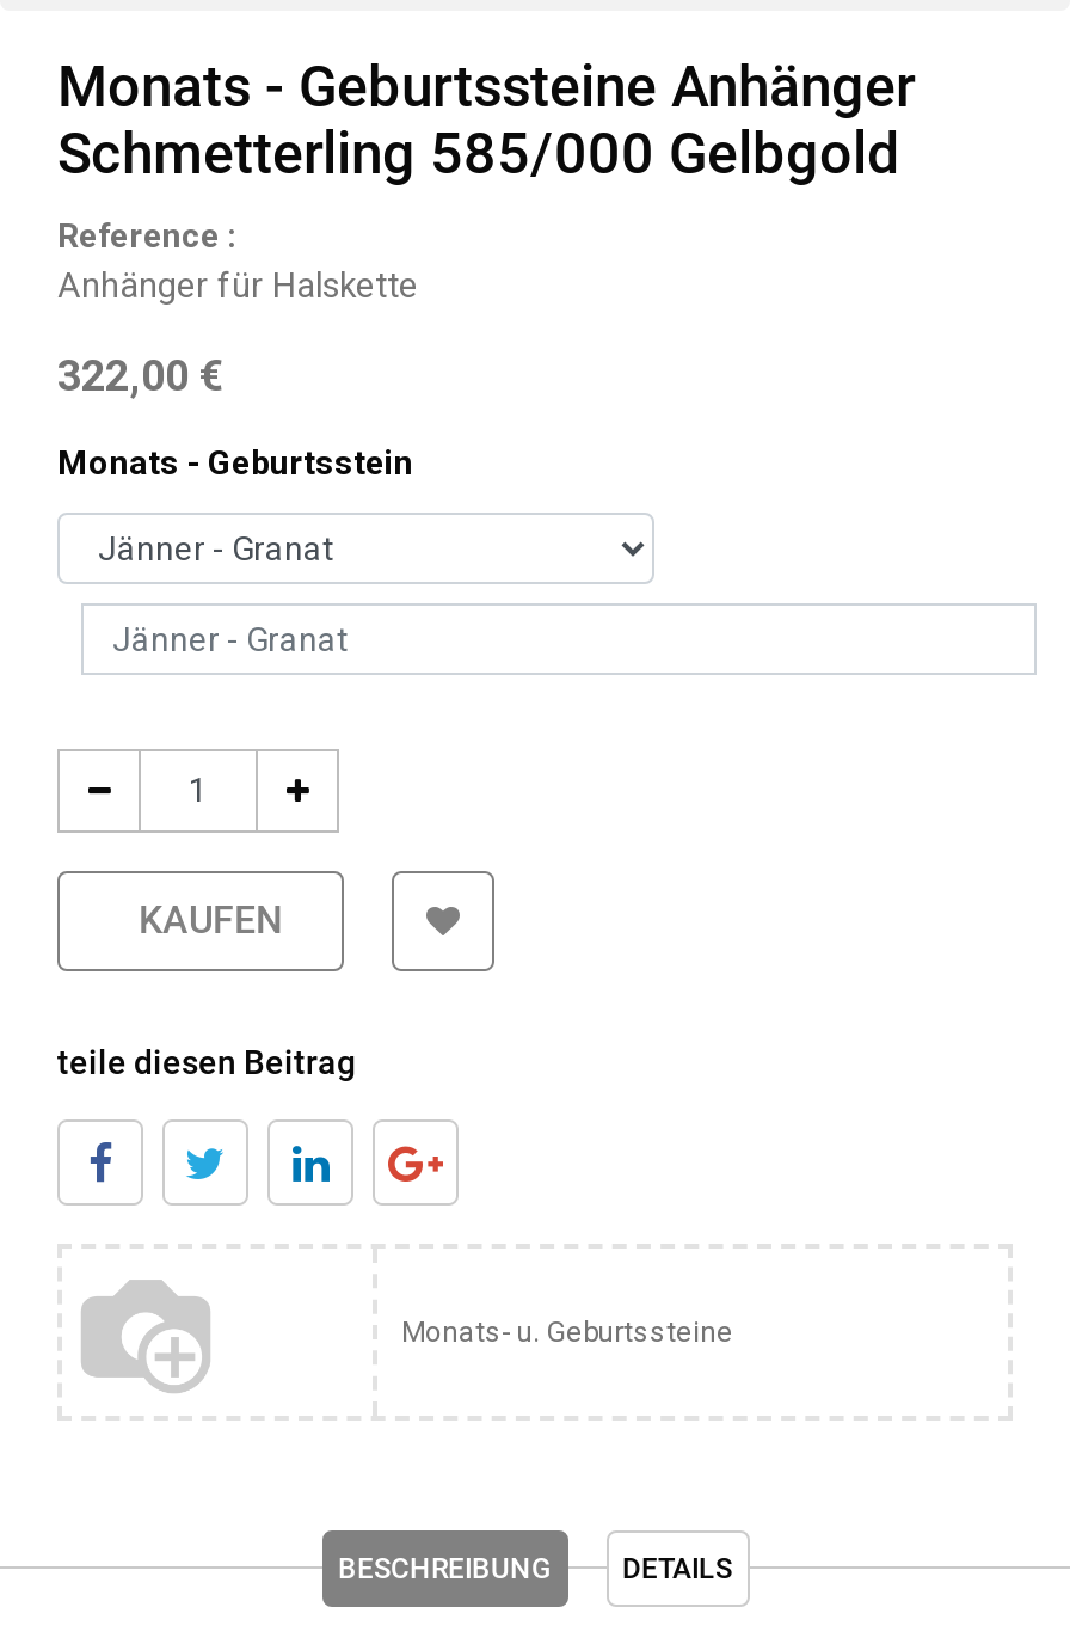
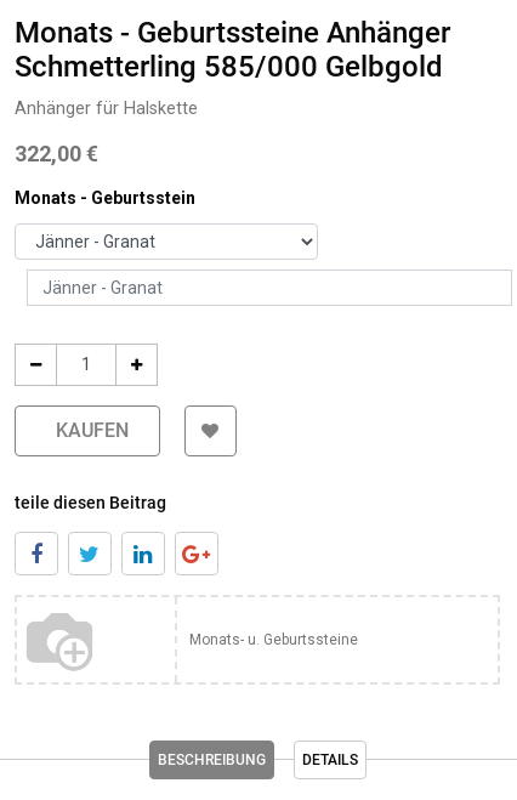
[57,217,236,255] Reference : -> none

